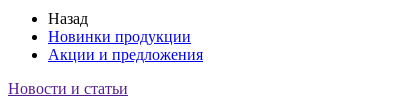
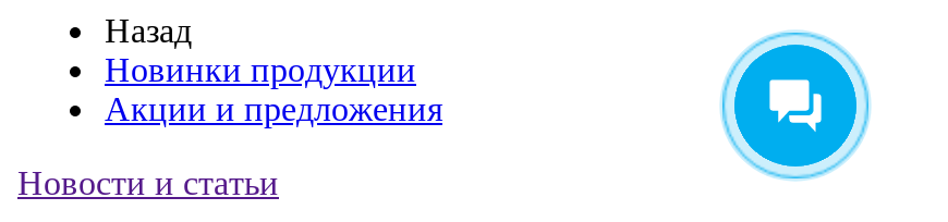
none -> [719,29,872,182] [image]

